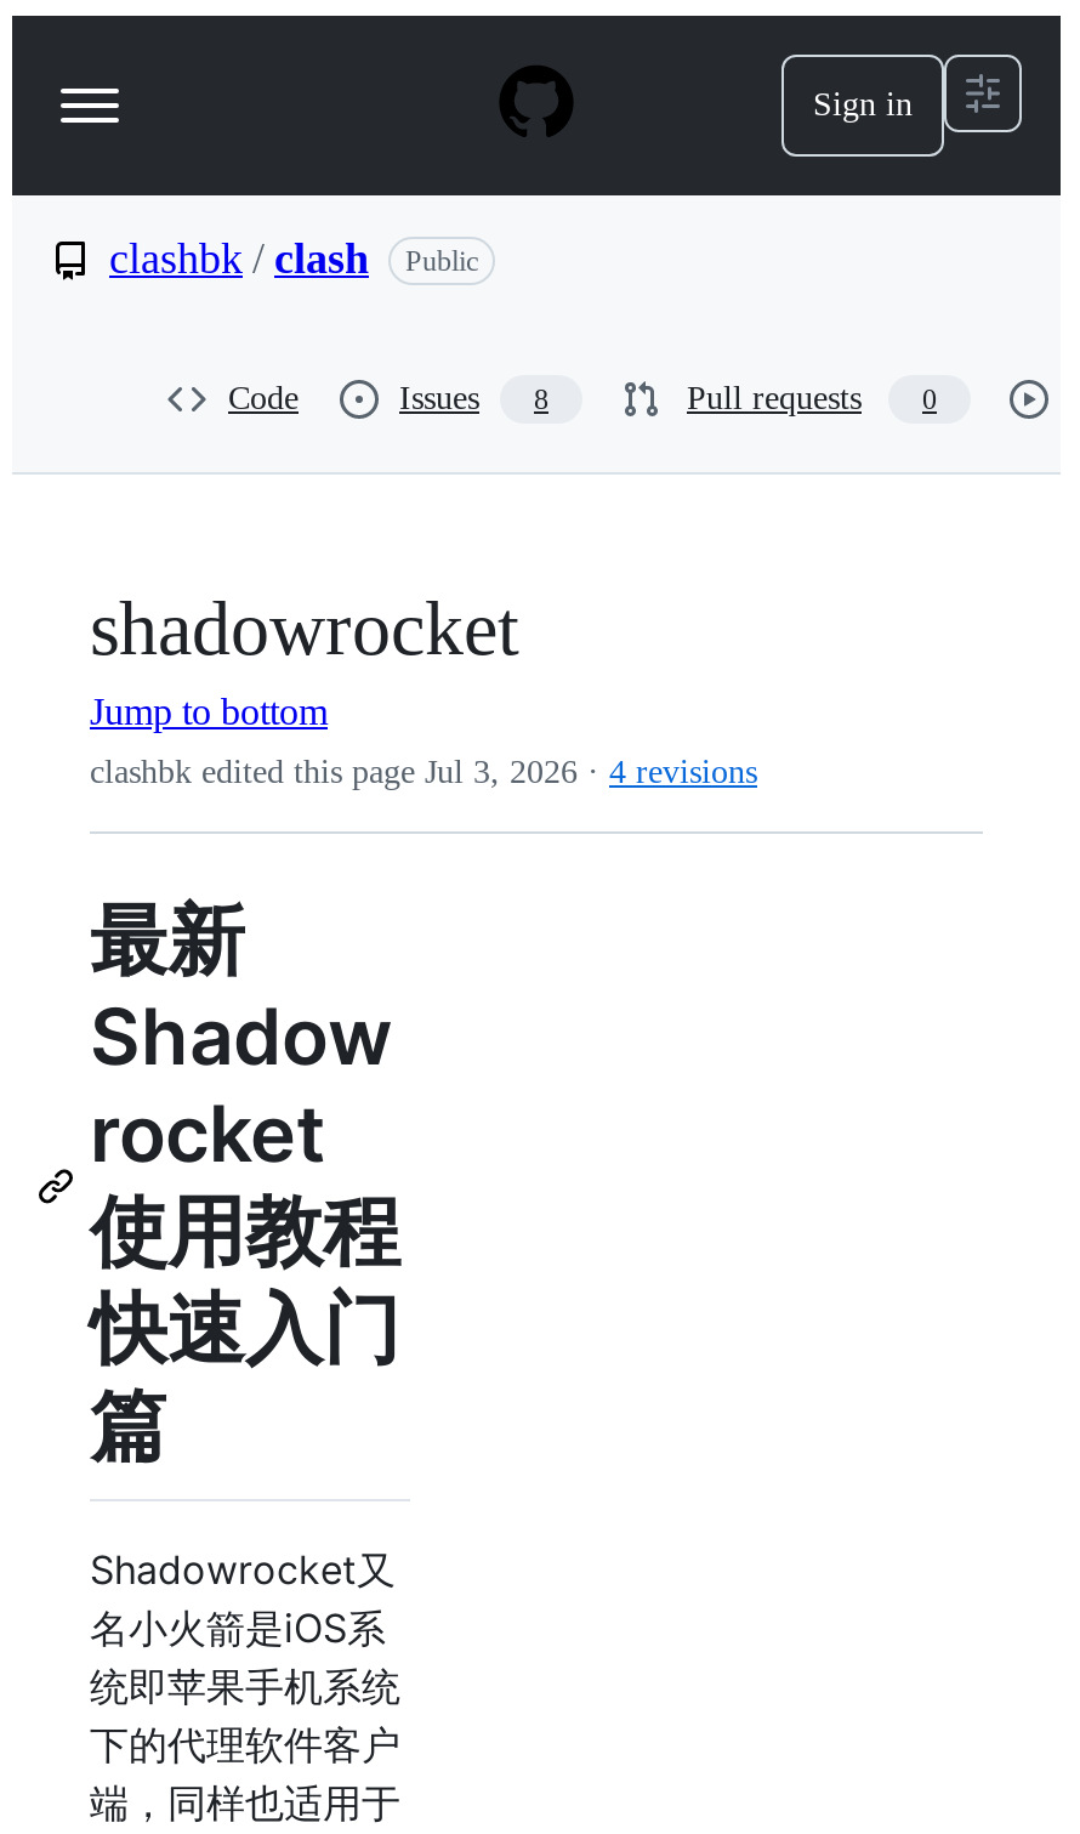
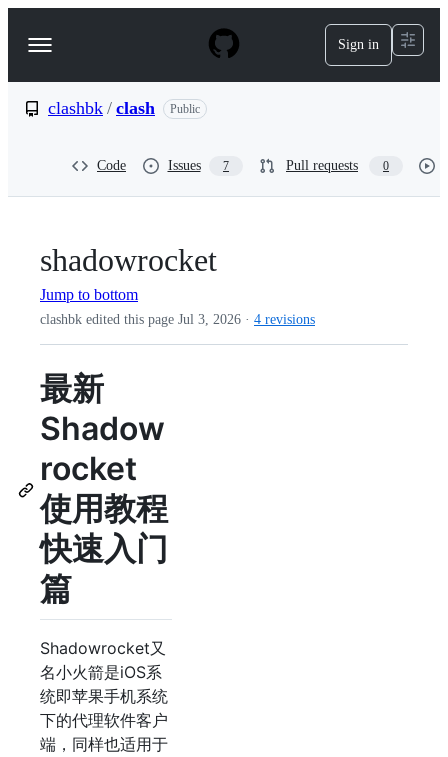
[399,380,548,416] Issues 8 -> [167,158,229,173] Issues 7

